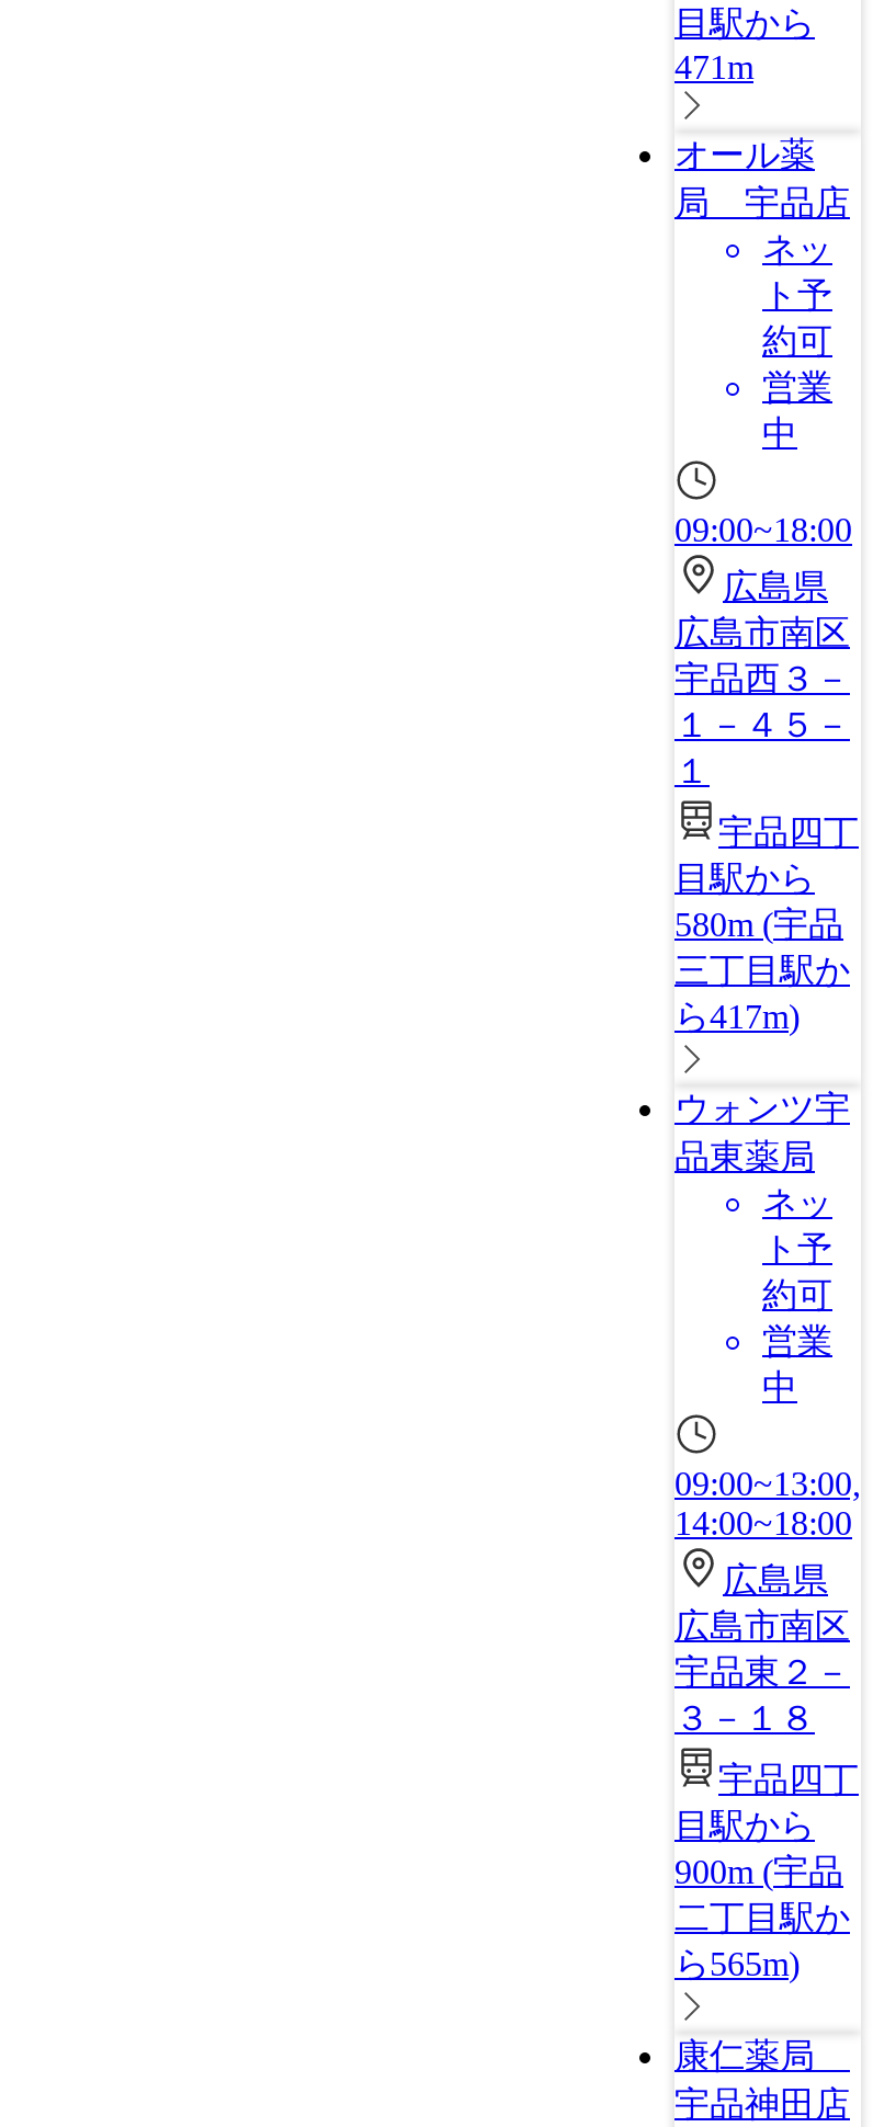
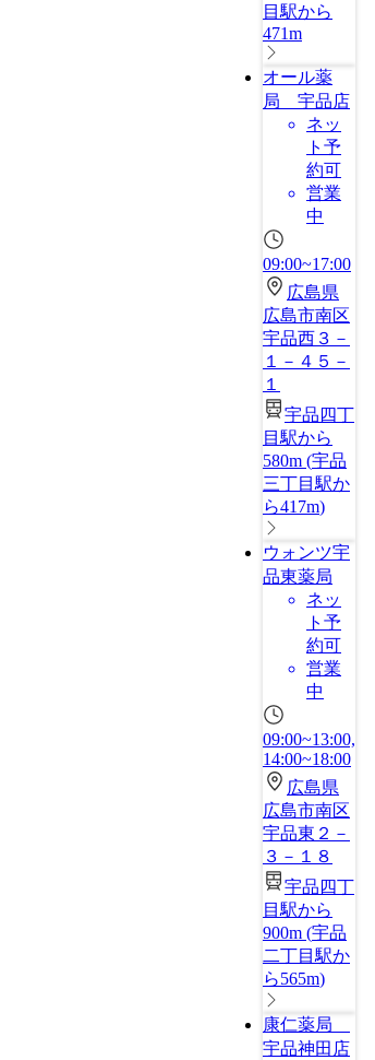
[674,511,852,548] 09:00~18:00 -> [263,255,351,273] 09:00~17:00

